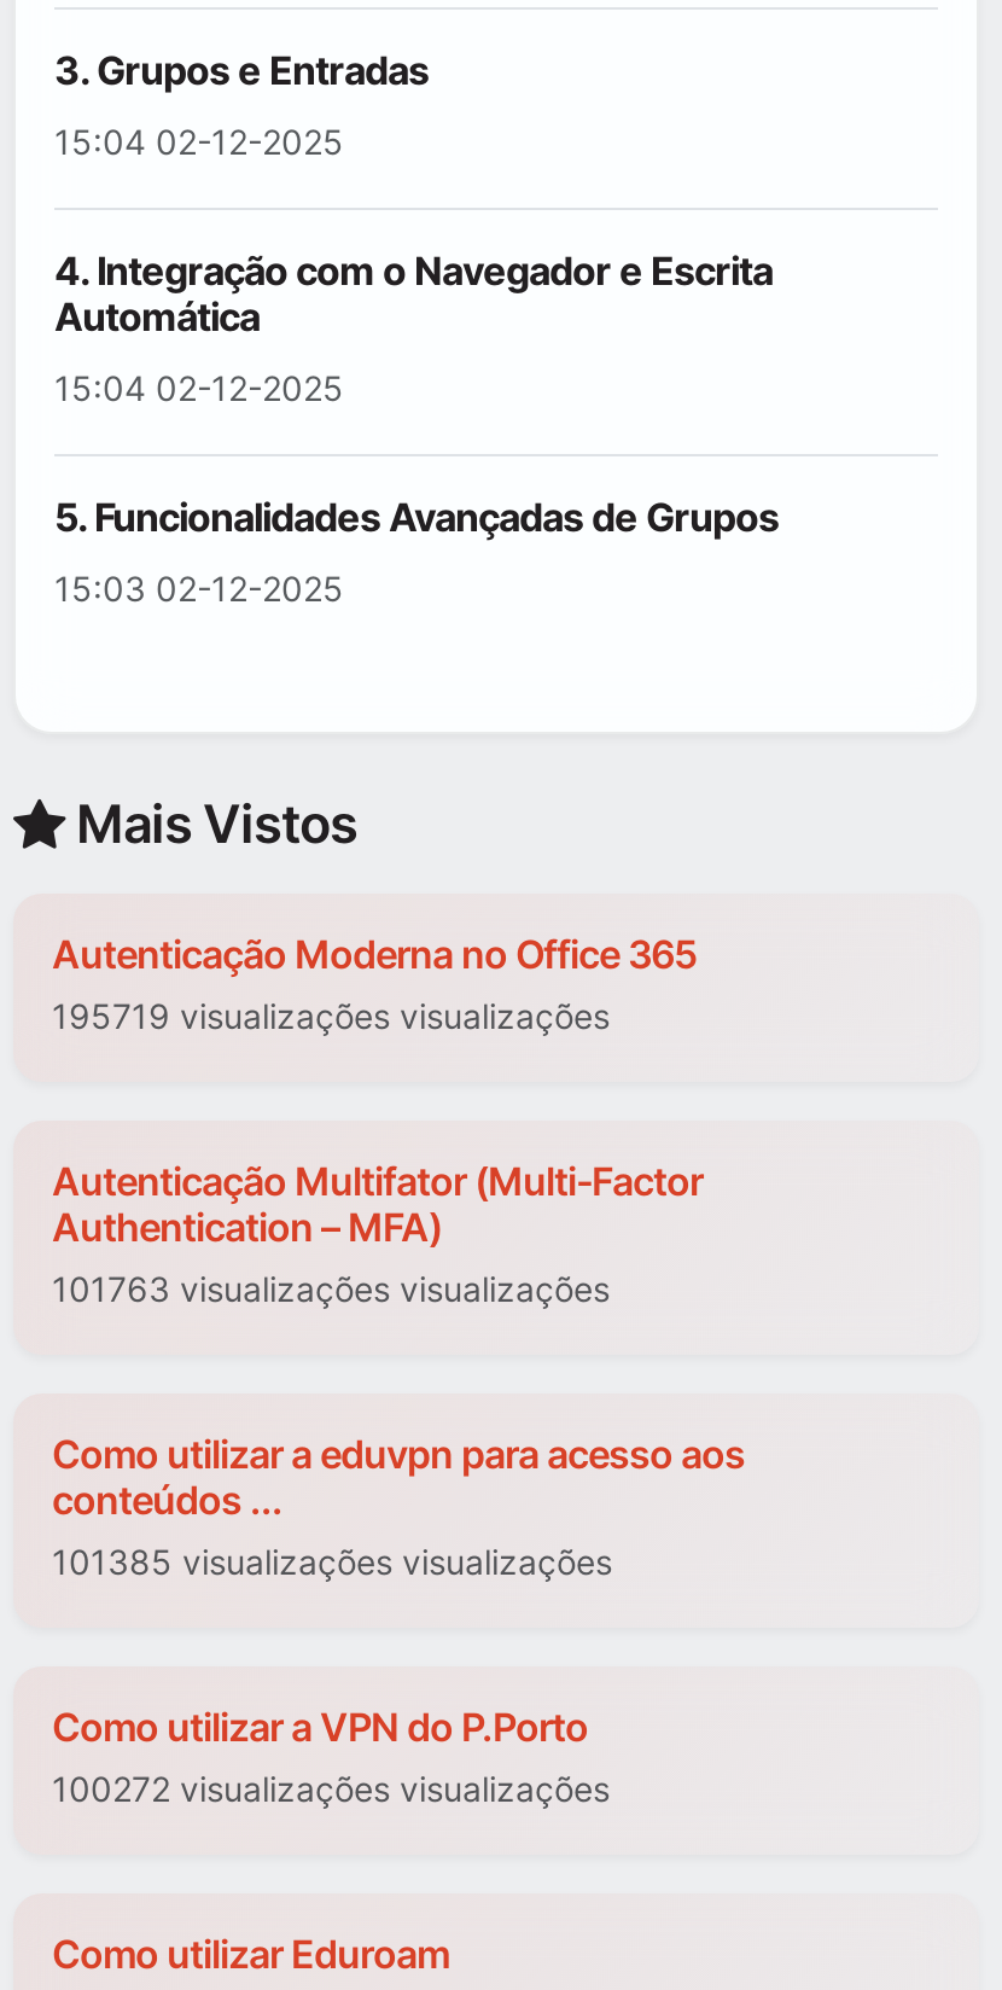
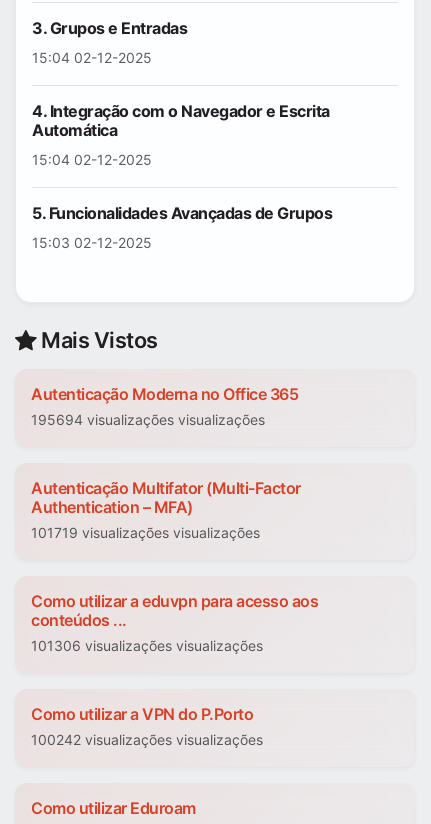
[52,996,610,1037] 195719 visualizações visualizações -> [31,411,265,428] 195694 visualizações visualizações
[52,1269,610,1310] 101763 visualizações visualizações -> [31,524,260,541] 101719 visualizações visualizações
[52,1542,612,1583] 101385 visualizações visualizações -> [31,637,263,654] 101306 visualizações visualizações
[52,1769,610,1810] 100272 visualizações visualizações -> [31,731,263,748] 100242 visualizações visualizações

